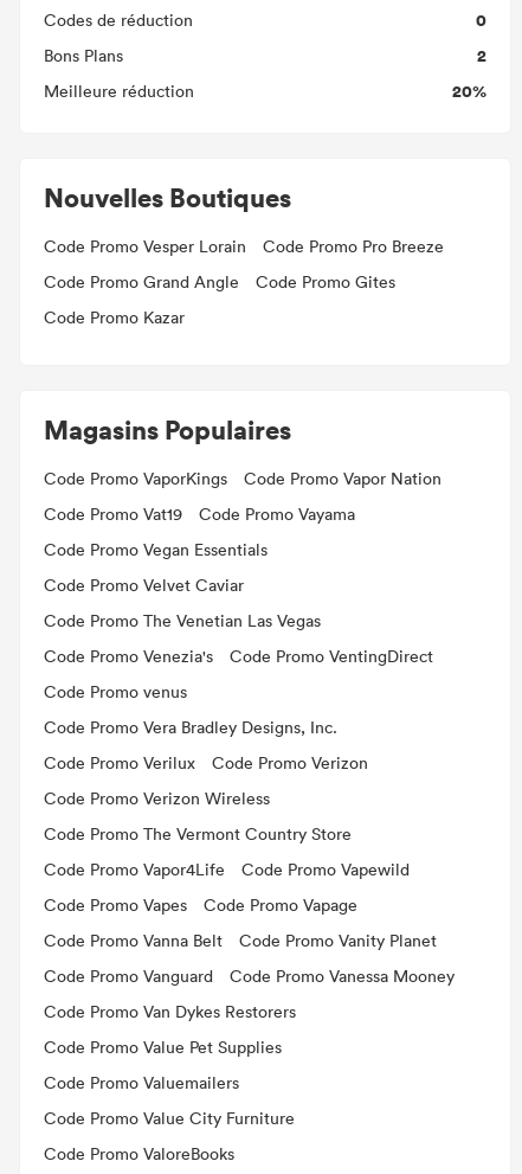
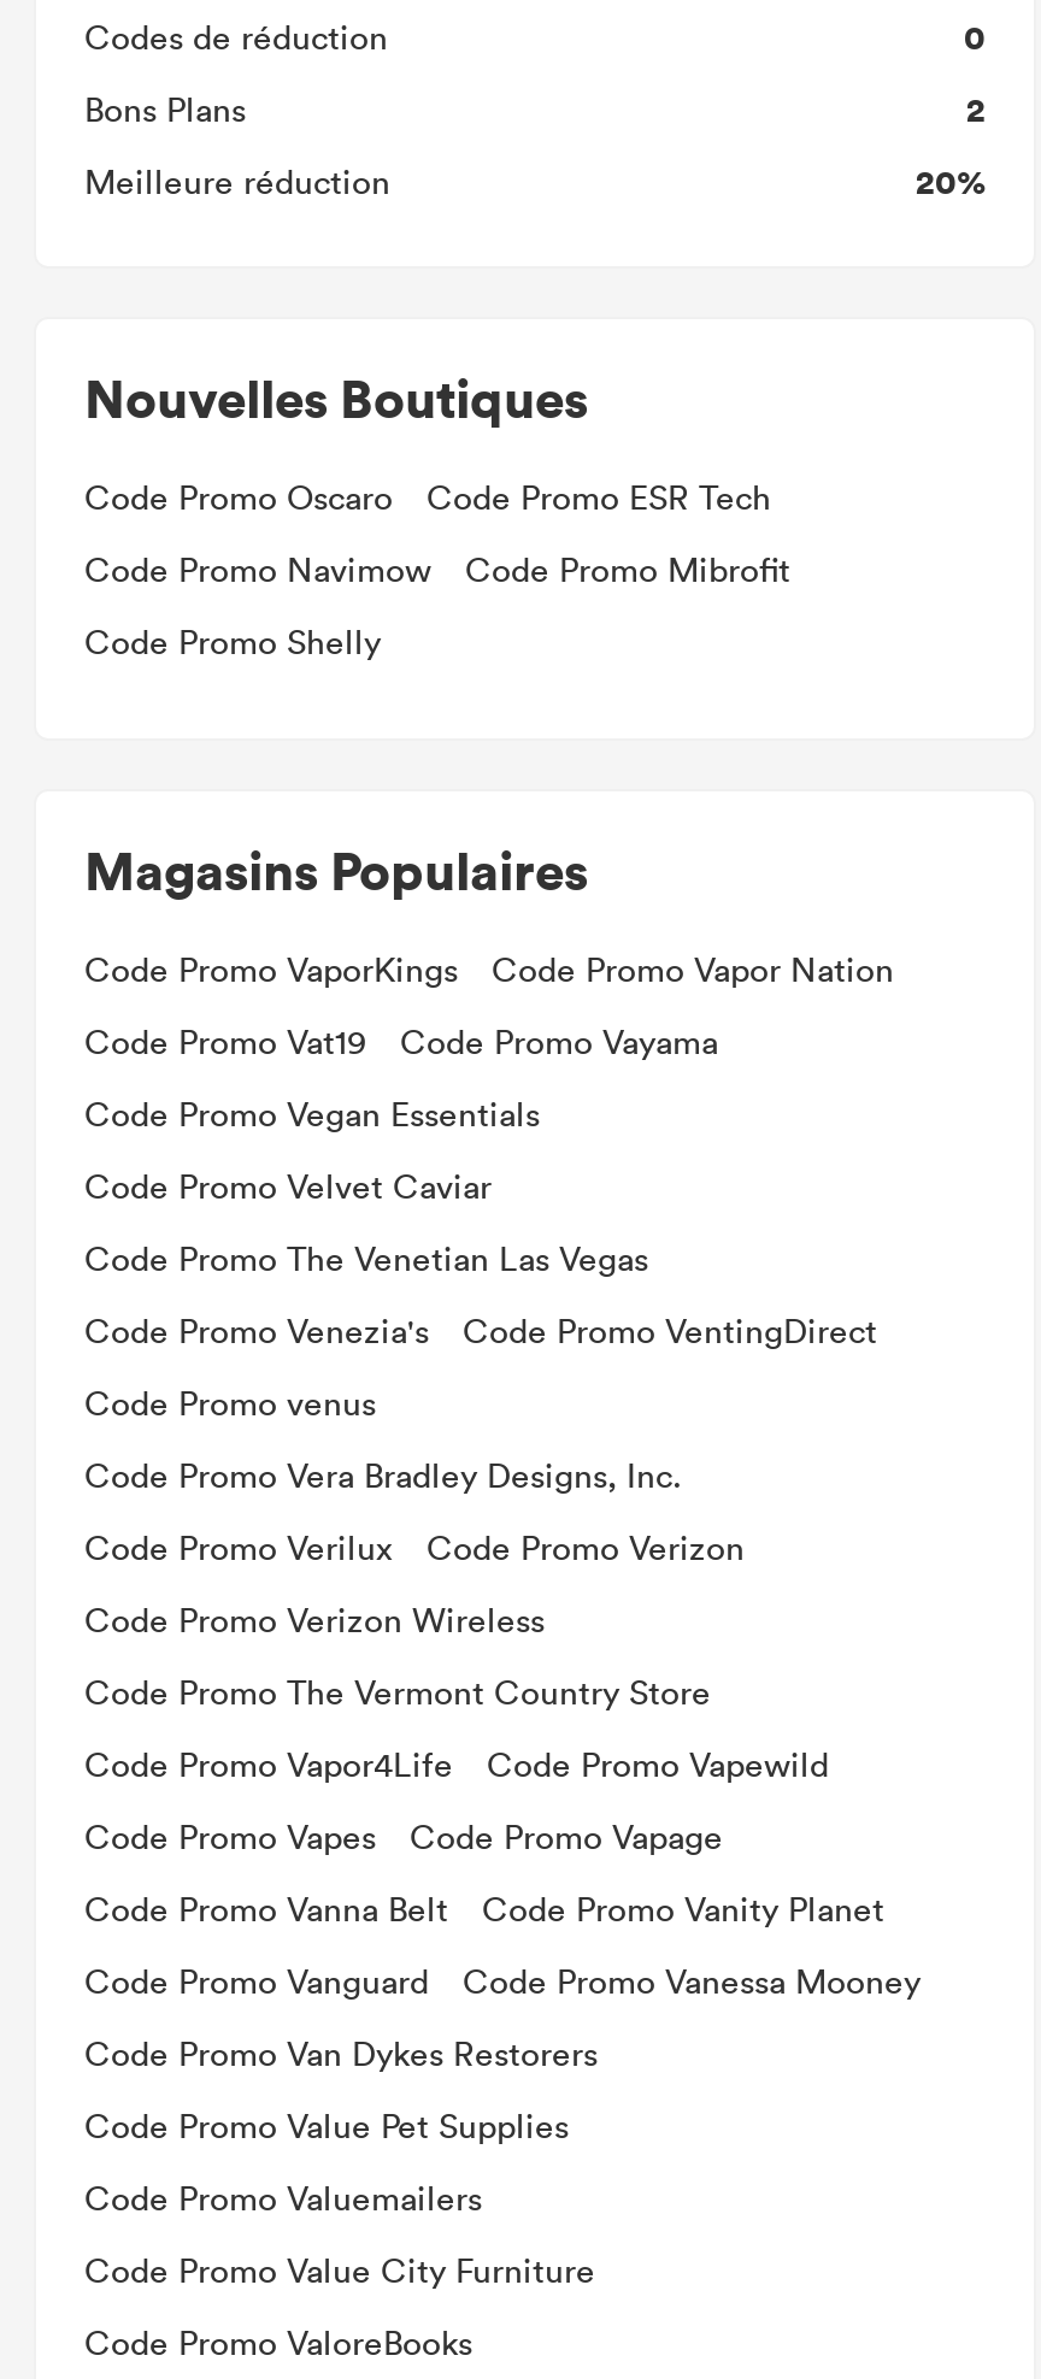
[44,235,444,257] Code Promo Vesper Lorain | Code Promo Pro Breeze -> [84,473,771,519] Code Promo Oscaro | Code Promo ESR Tech
[44,270,395,293] Code Promo Grand Angle | Code Promo Gites -> [84,546,790,591] Code Promo Navimow | Code Promo Mibrofit
[44,306,185,328] Code Promo Kazar -> [84,618,381,664] Code Promo Shelly

